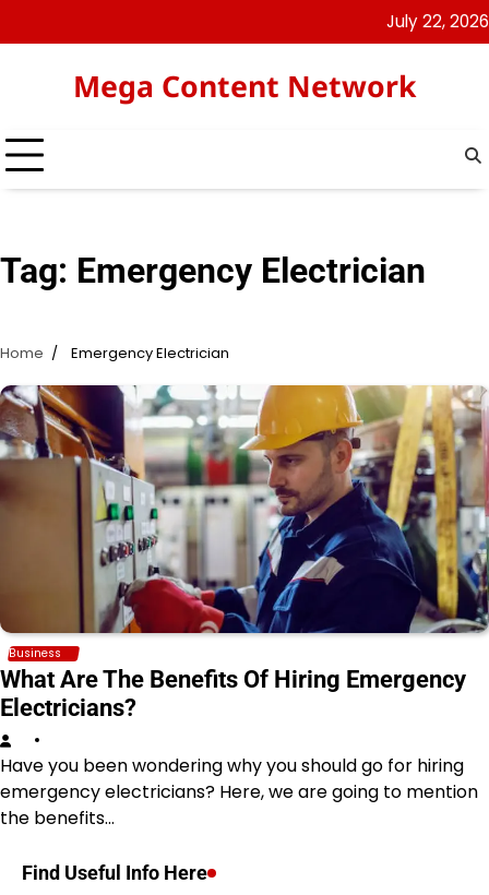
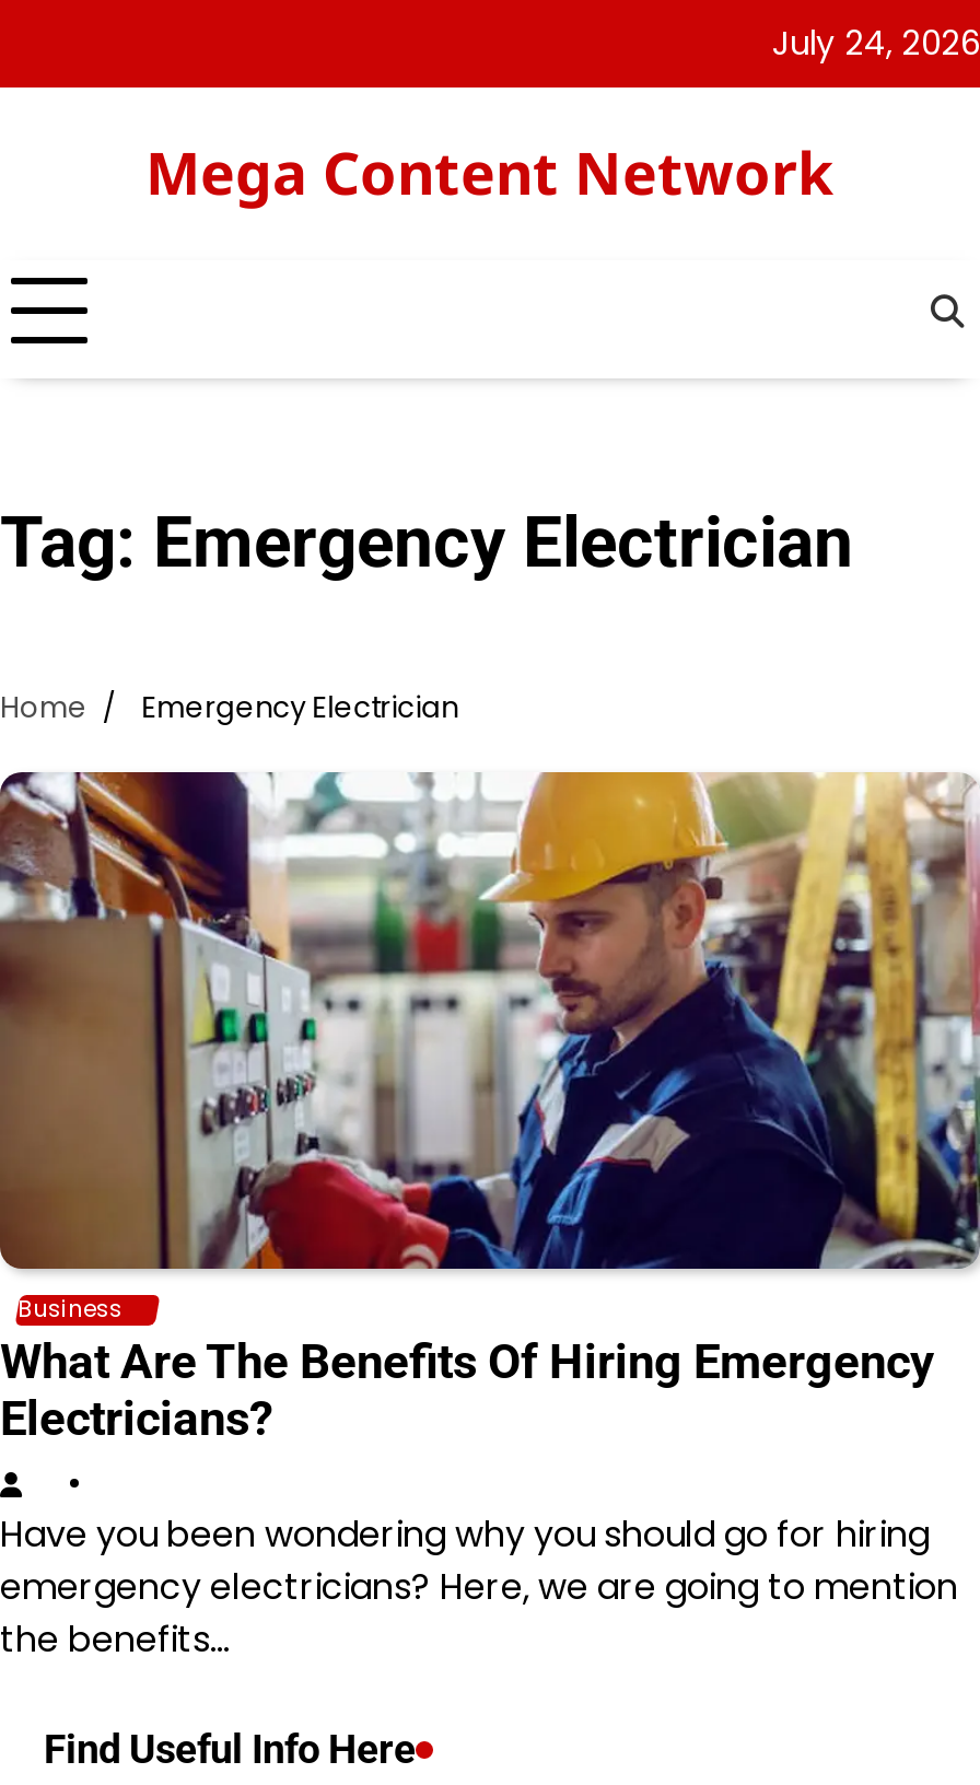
[386,10,489,33] July 22, 2026 -> [772,20,980,66] July 24, 2026

